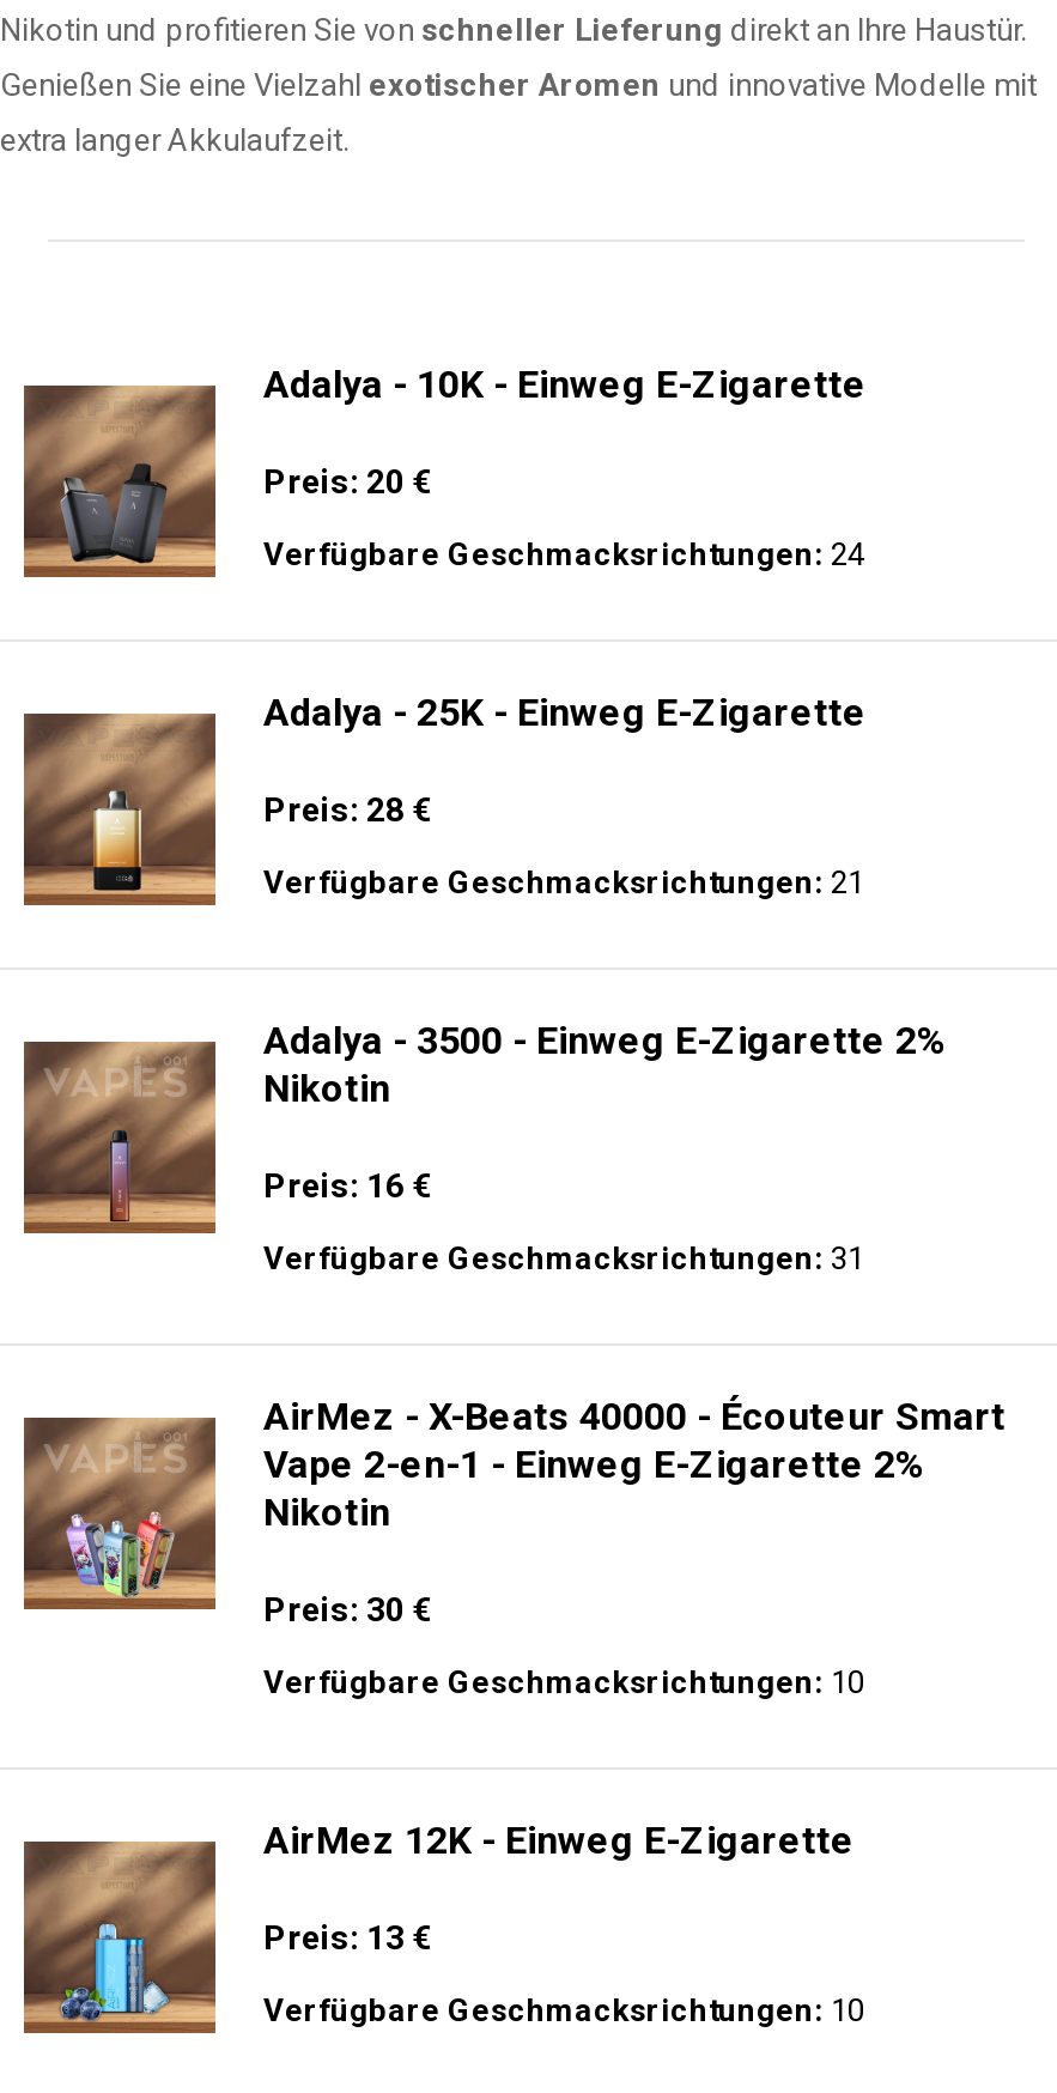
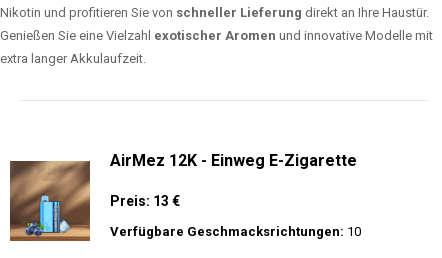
[60,362,867,572] [image] | Adalya - 10K - Einweg E-Zigarette | Preis: 20 € | Verfügbare Geschmacksrichtungen: 24 -> none
[22,690,867,908] [image] | Adalya - 25K - Einweg E-Zigarette | Preis: 28 € | Verfügbare Geschmacksrichtungen: 21 -> none
[22,1018,948,1276] [image] | Adalya - 3500 - Einweg E-Zigarette 2% | Nikotin | Preis: 16 € | Verfügbare Geschmacksrichtungen: 31 -> none
[22,1394,1006,1700] [image] | AirMez - X-Beats 40000 - Écouteur Smart | Vape 2-en-1 - Einweg E-Zigarette 2% | Nikotin | Preis: 30 € | Verfügbare Geschmacksrichtungen: 10 -> none

